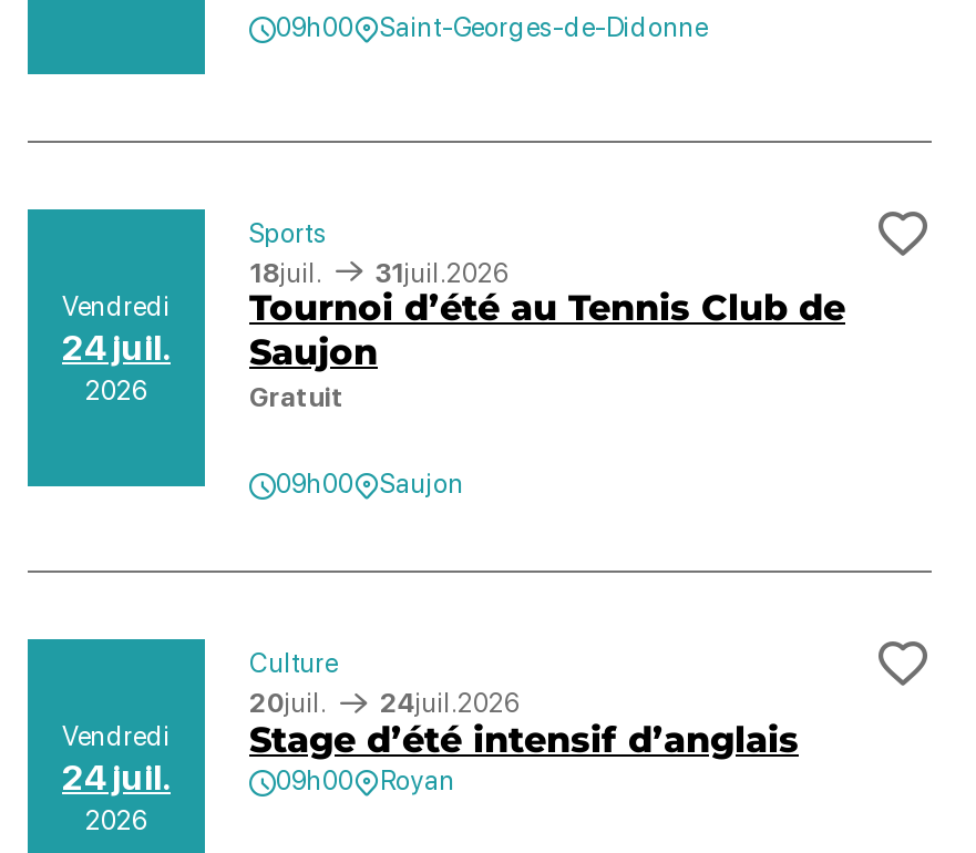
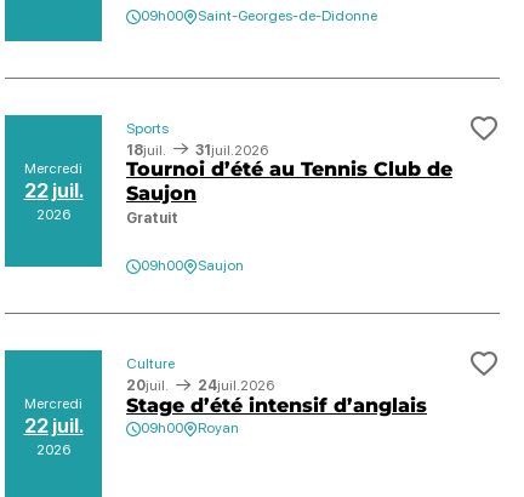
[62,290,171,368] Vendredi | 24 juil. -> [24,159,83,202] Mercredi | 22 juil.
[62,721,171,798] Vendredi | 24 juil. -> [24,395,83,437] Mercredi | 22 juil.

